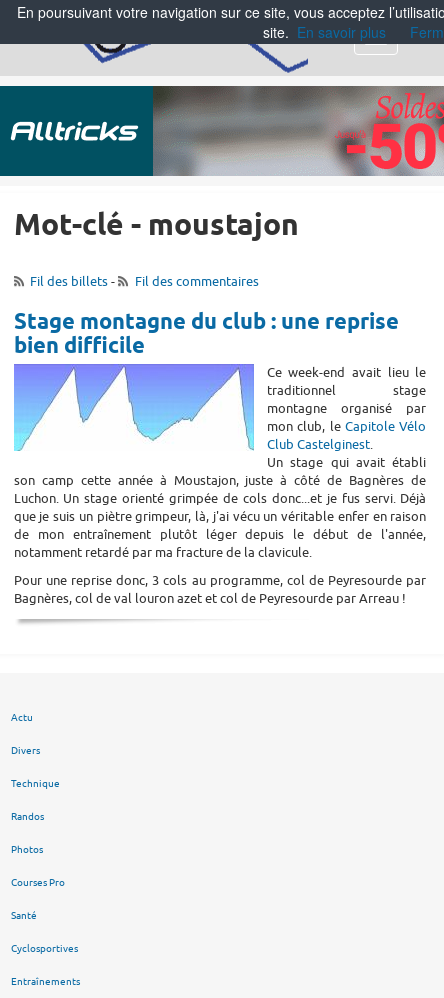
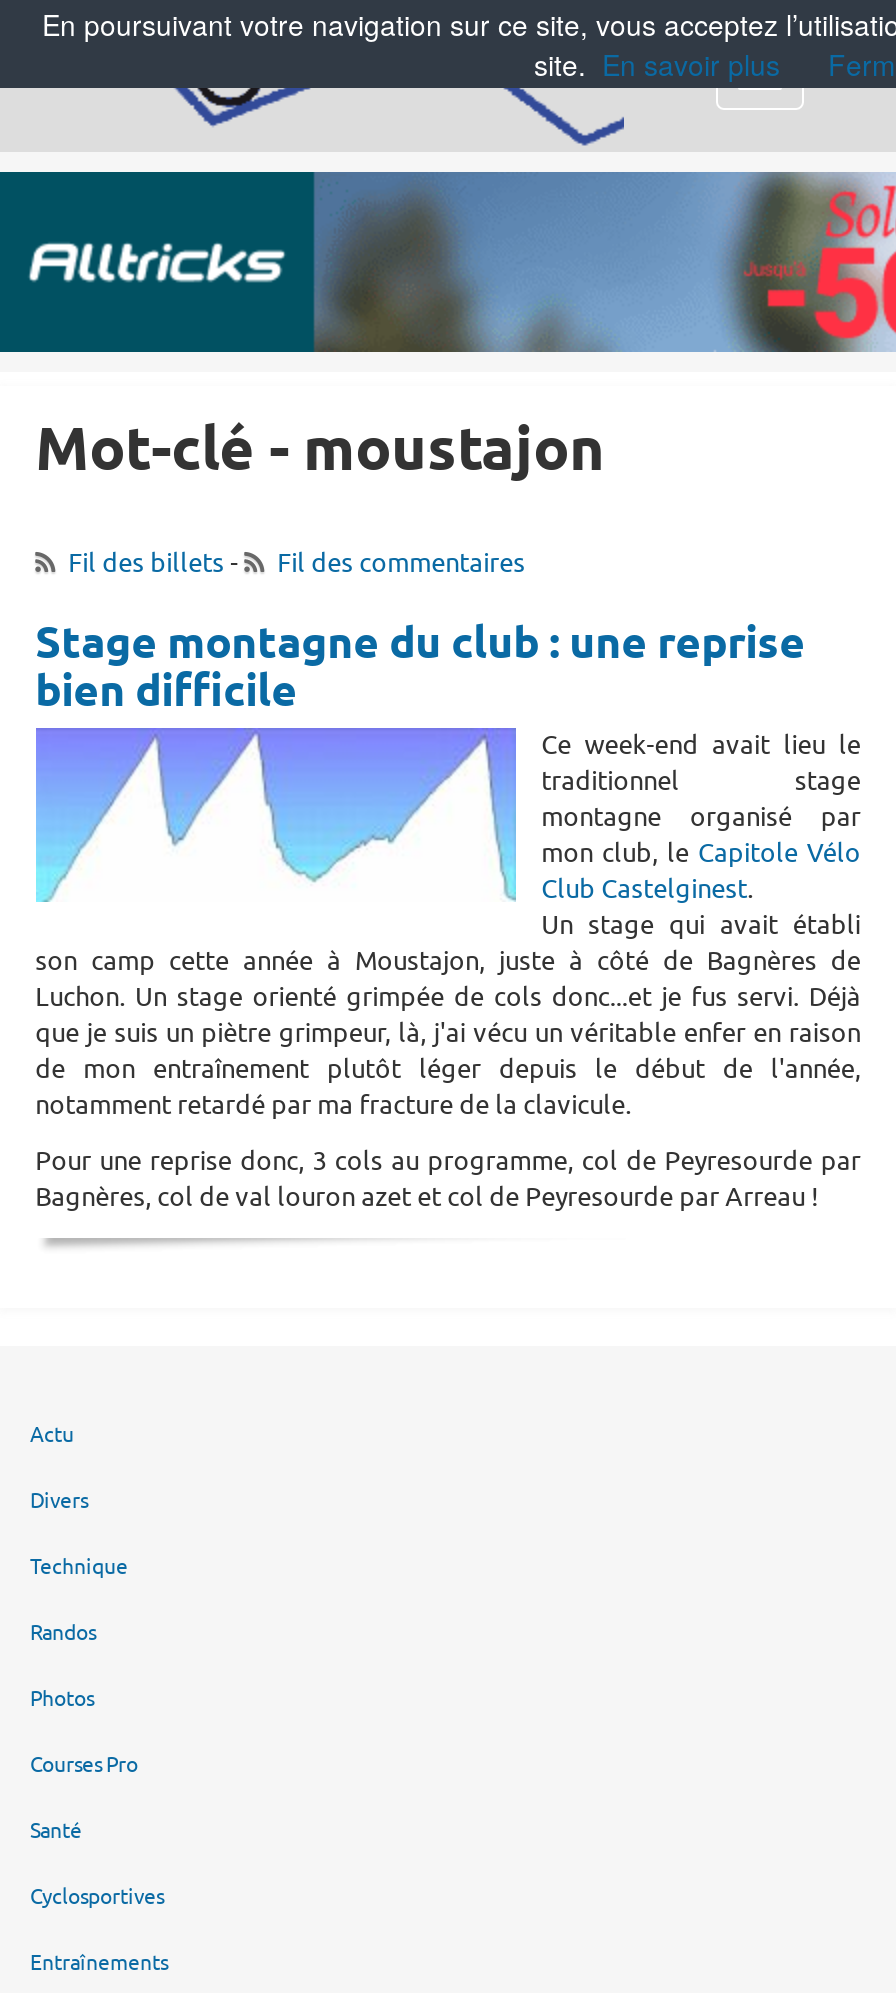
[153,86,441,176] [image] -> [314,172,890,352] [image]

